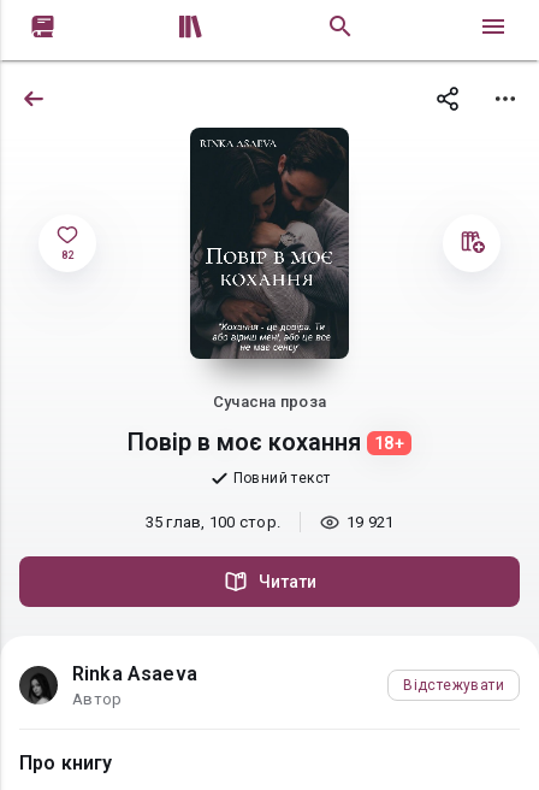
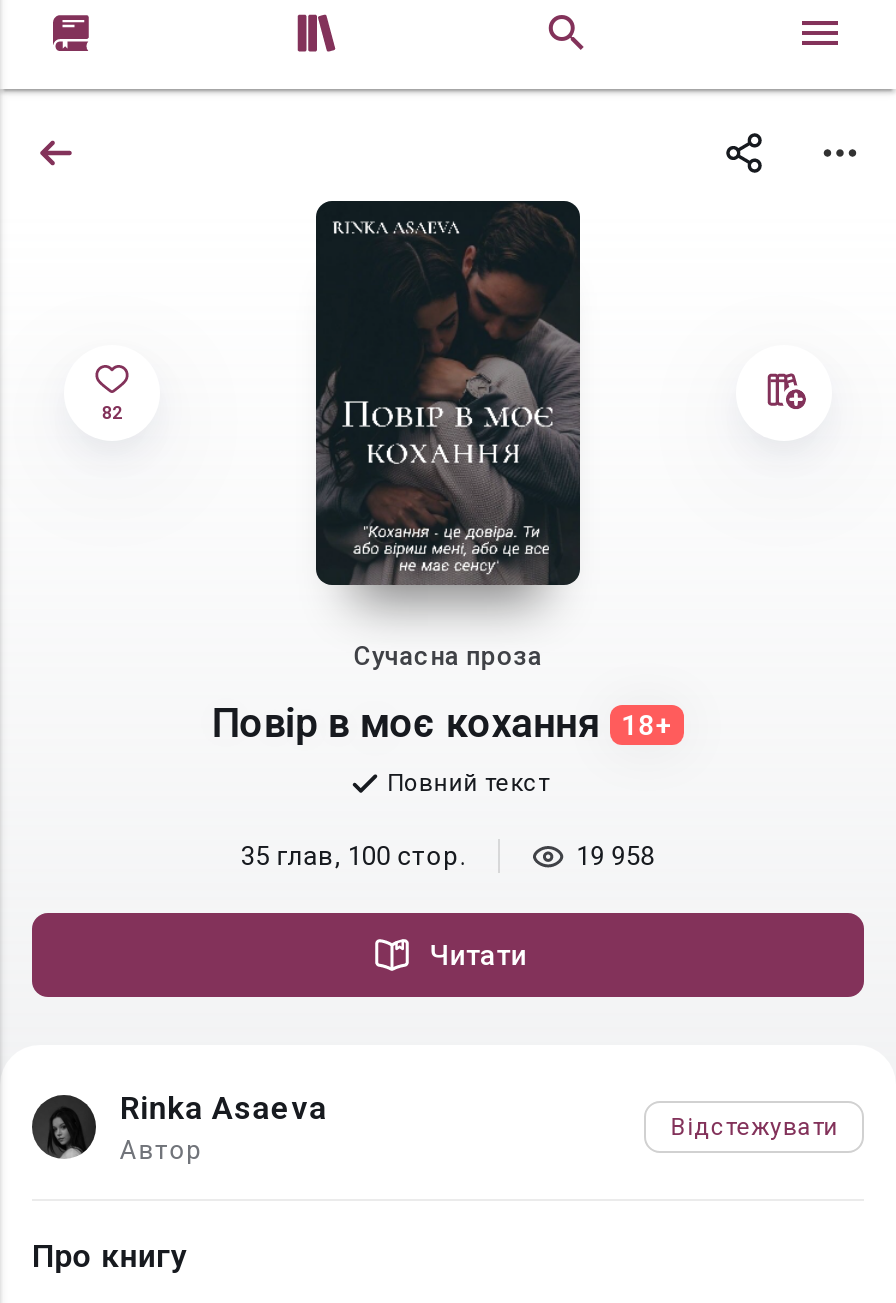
[346,513,394,531] 19 921 -> [576,841,655,871] 19 958

